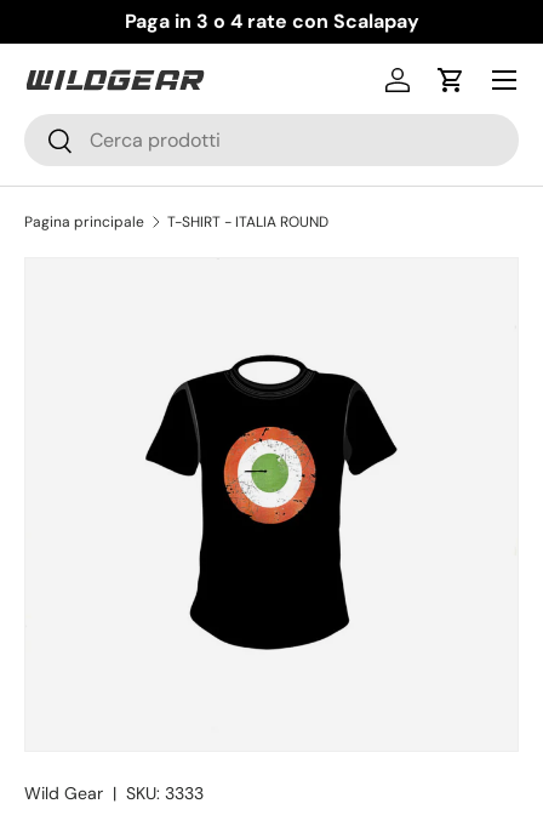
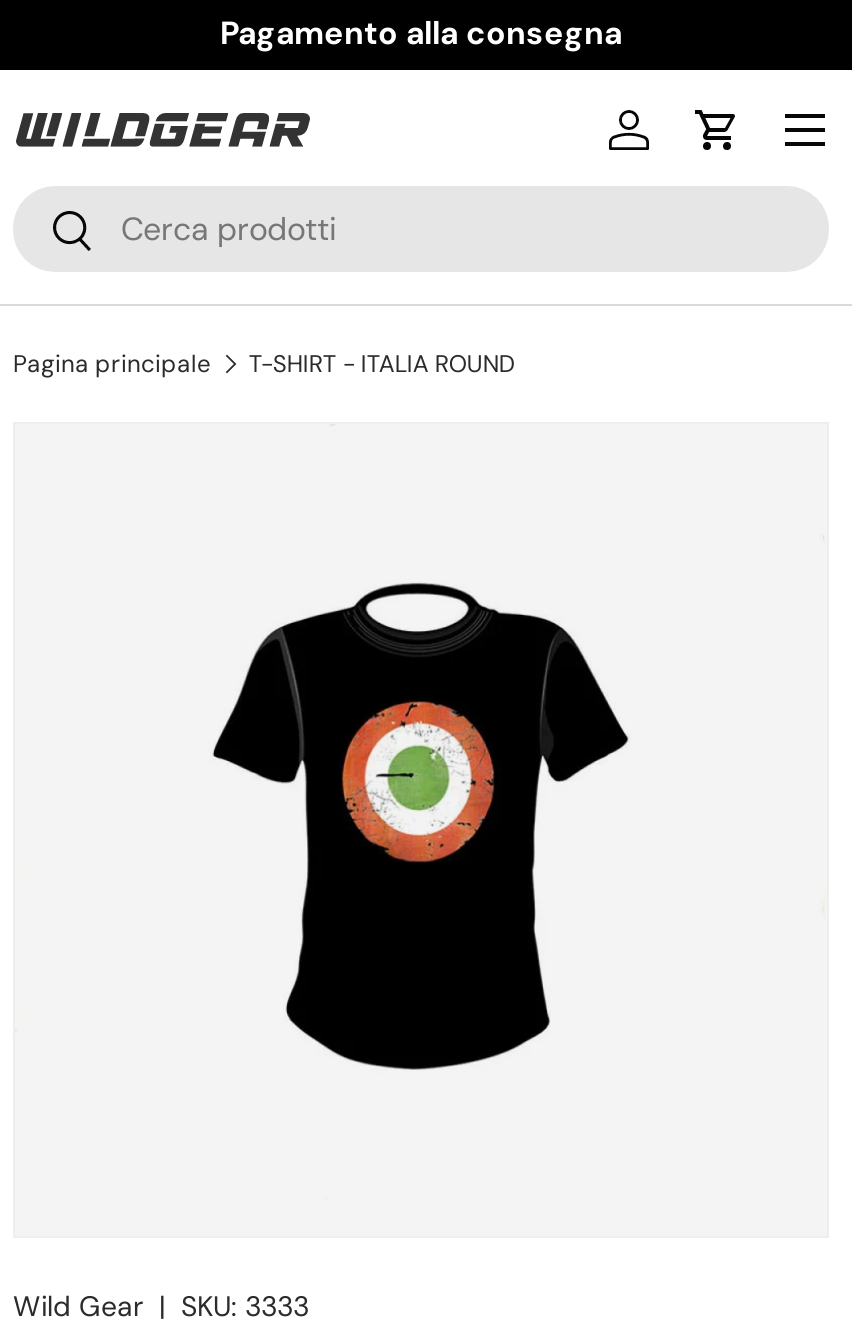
[124,8,419,34] Paga in 3 o 4 rate con Scalapay -> [220,12,622,54] Pagamento alla consegna

